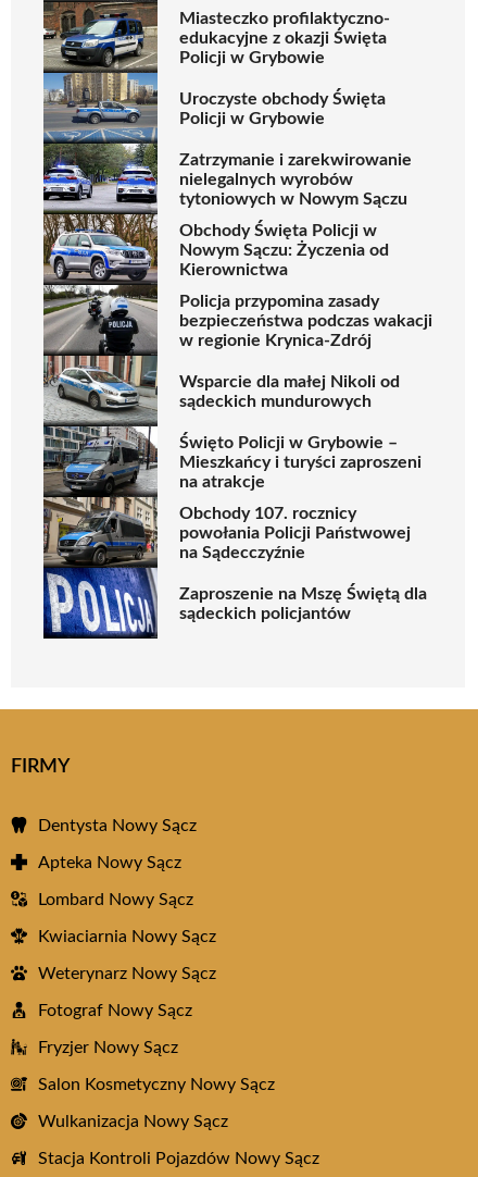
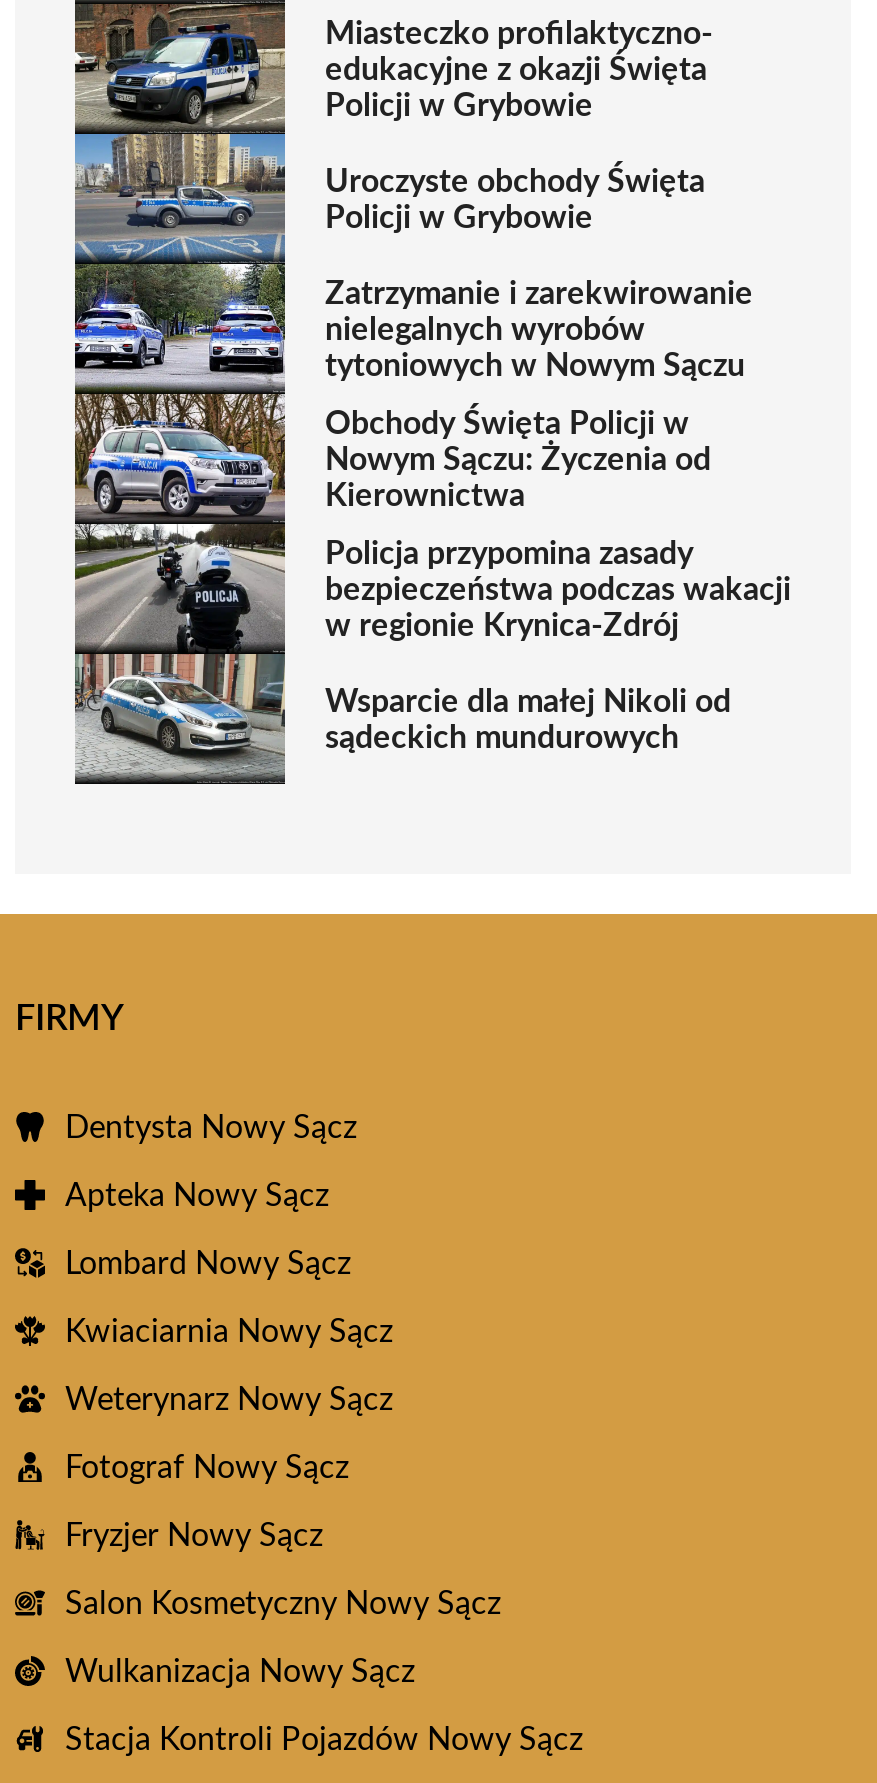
[42,426,427,637] [image] | Święto Policji w Grybowie – | Mieszkańcy i turyści zaproszeni | na atrakcje | Obchody 107. rocznicy | powołania Policji Państwowej | na Sądecczyźnie | Zaproszenie na Mszę Świętą dla | sądeckich policjantów -> none

